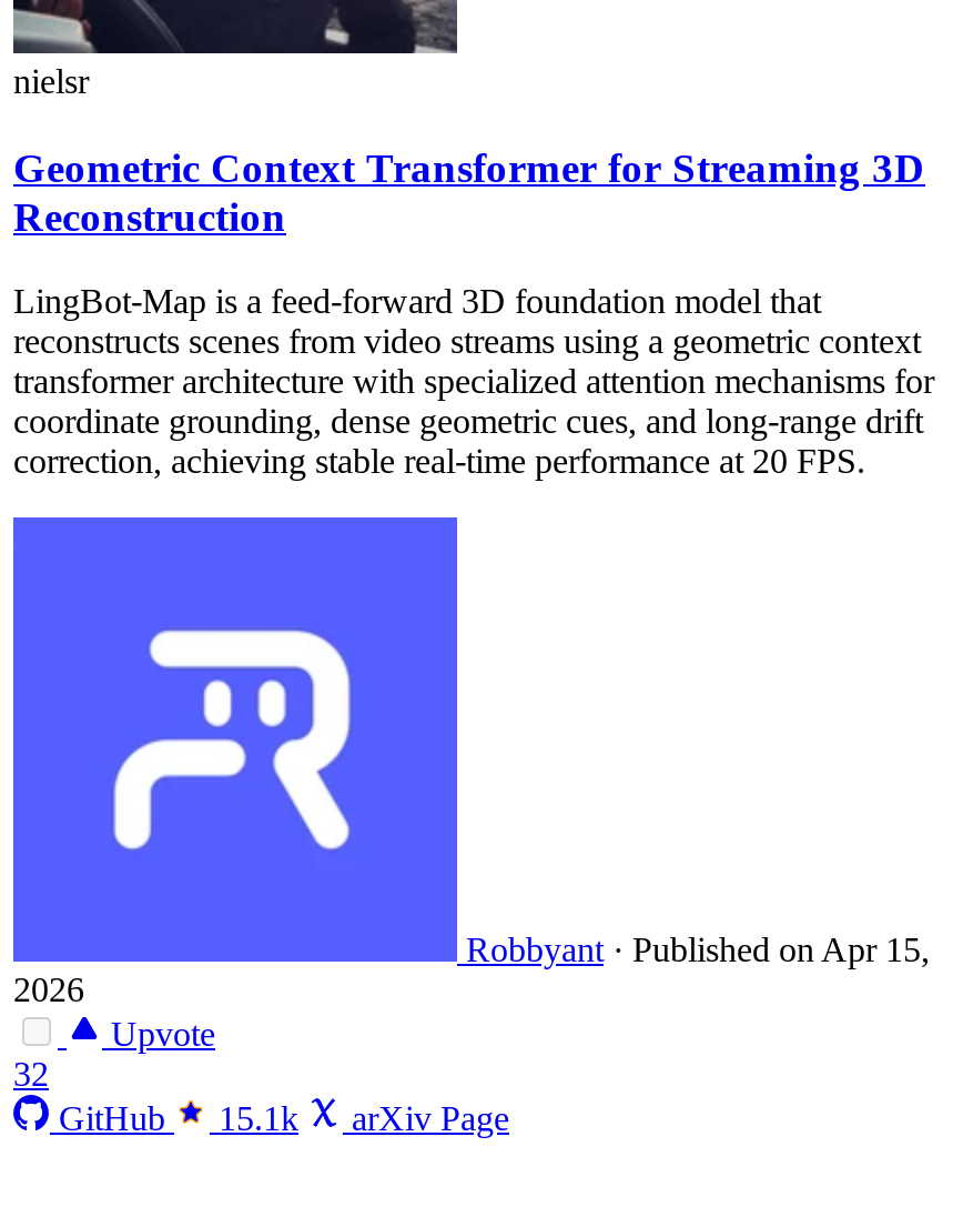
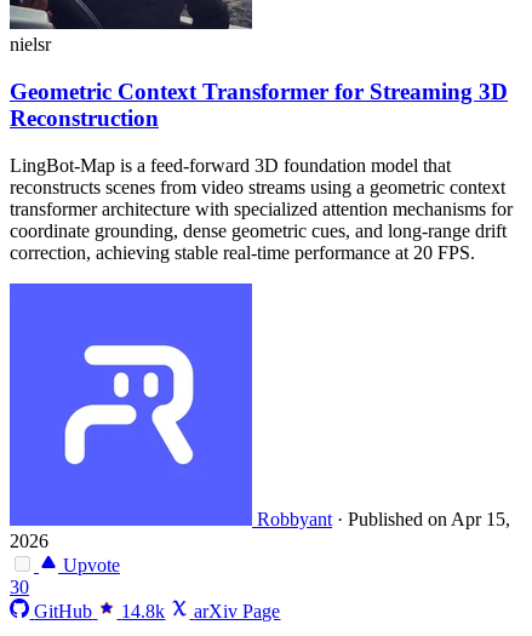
[13,1056,49,1094] 32 -> [10,576,29,597] 30
[59,1100,509,1138] GitHub 15.1k arXiv Page -> [35,600,281,621] GitHub 14.8k arXiv Page

